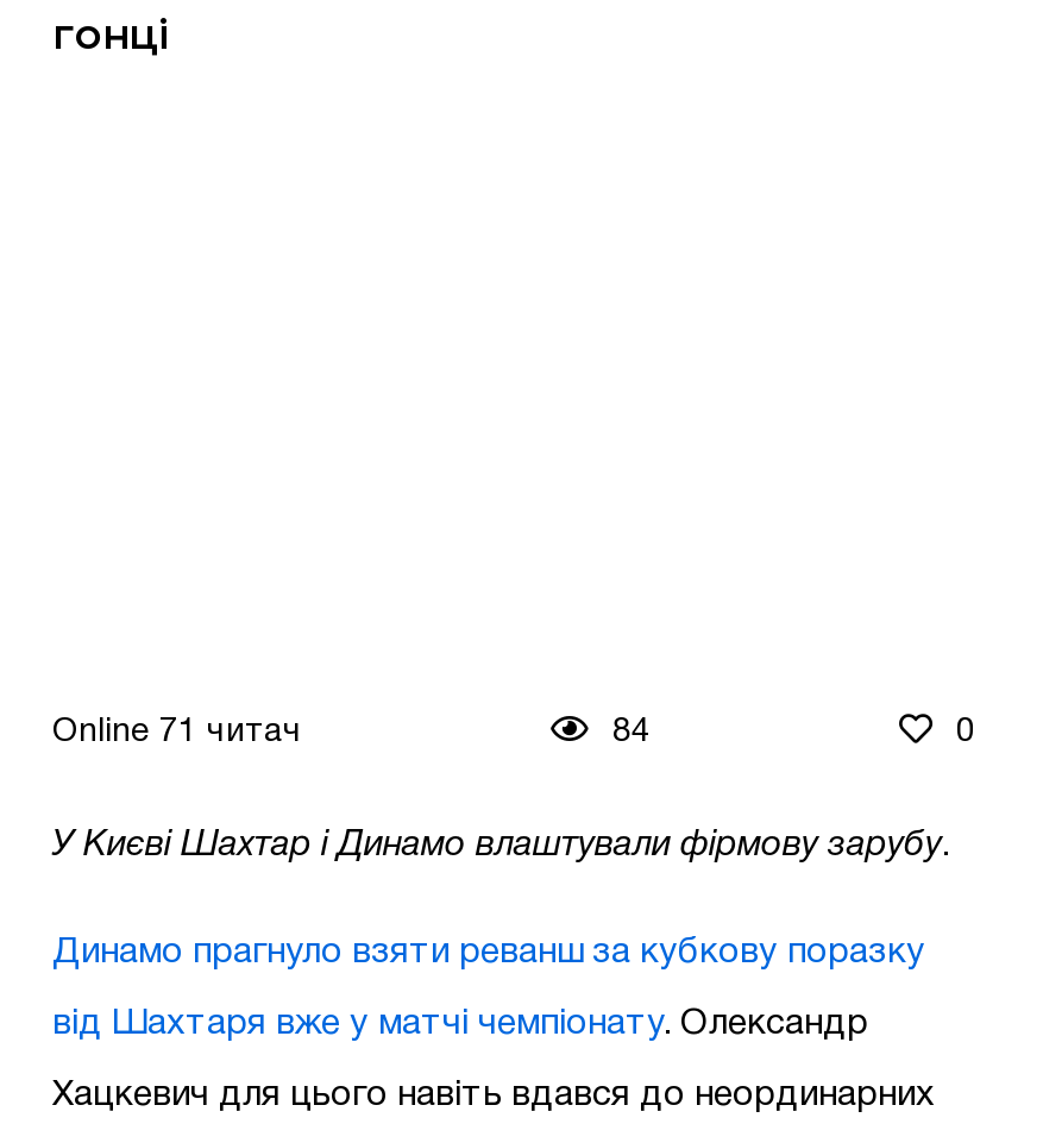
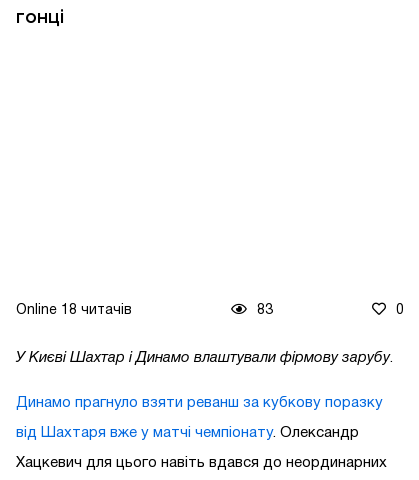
[52,717,302,748] Online 71 читач -> [16,304,132,317] Online 18 читачів
[612,717,651,748] 84 -> [257,304,273,317] 83

